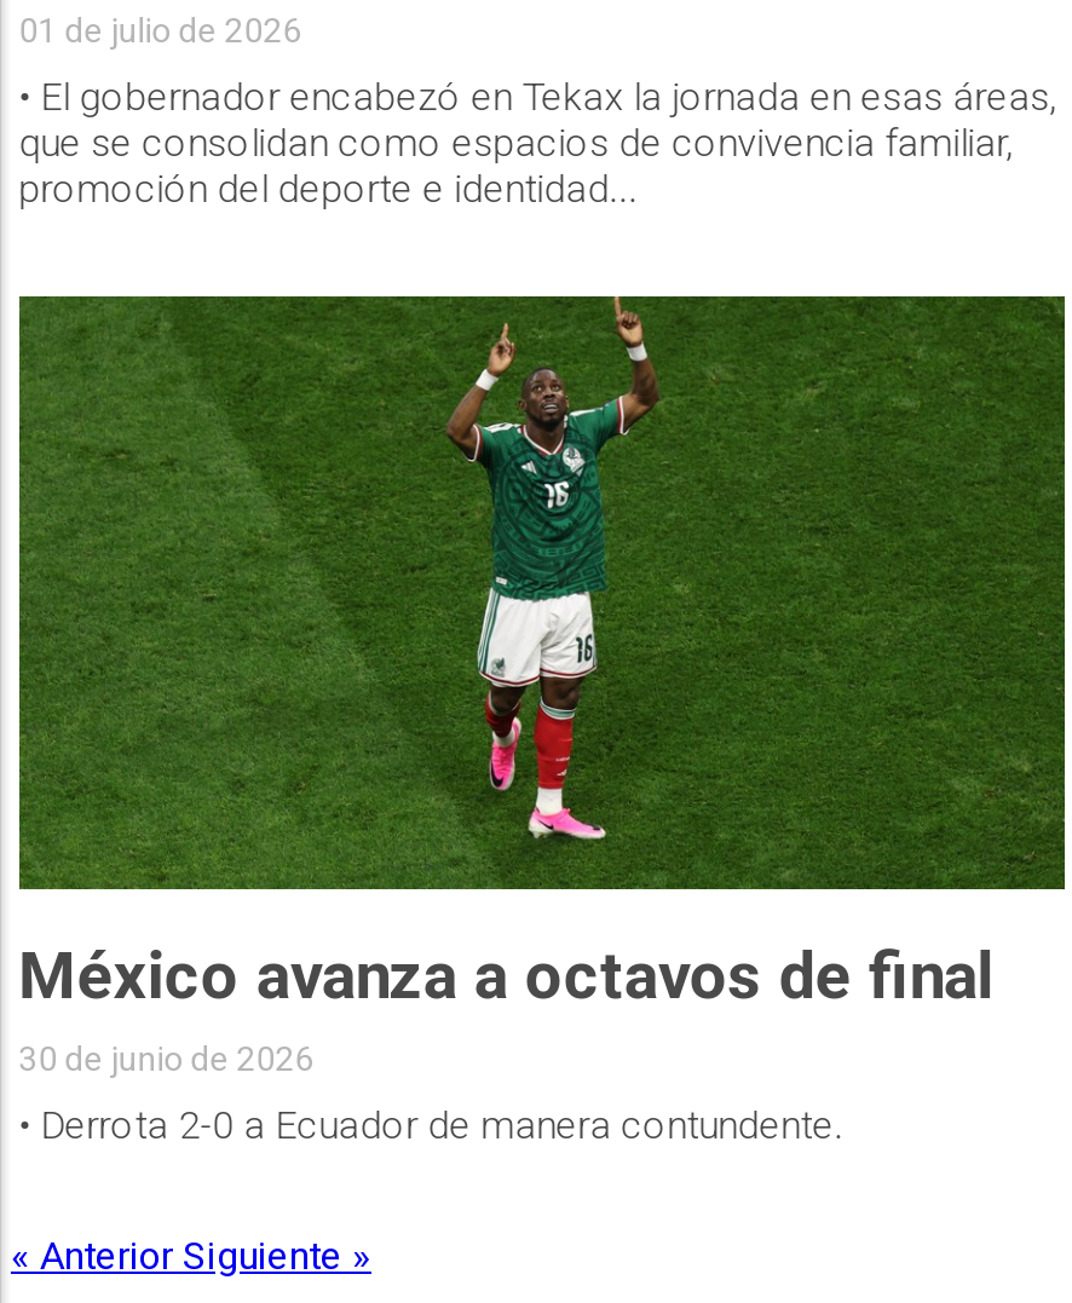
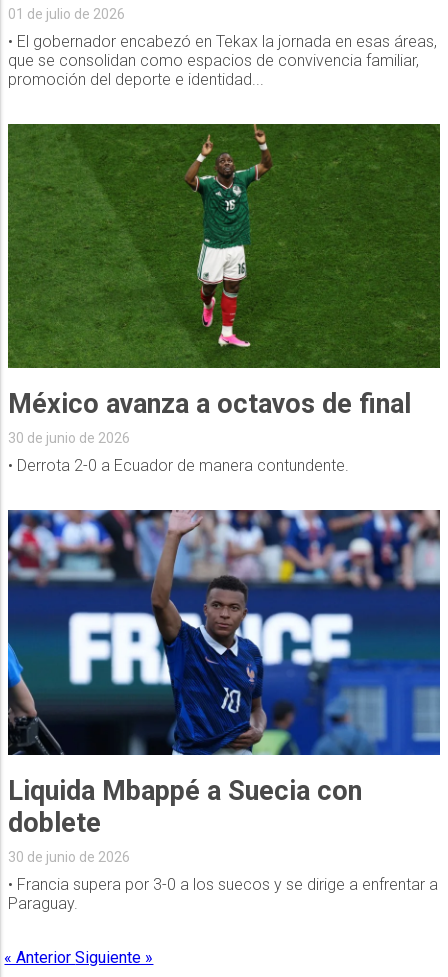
none -> [7,509,441,913] [image] | Liquida Mbappé a Suecia con | doblete | 30 de junio de 2026 | • Francia supera por 3-0 a los suecos y se dirige a enfrentar a | Paraguay.

